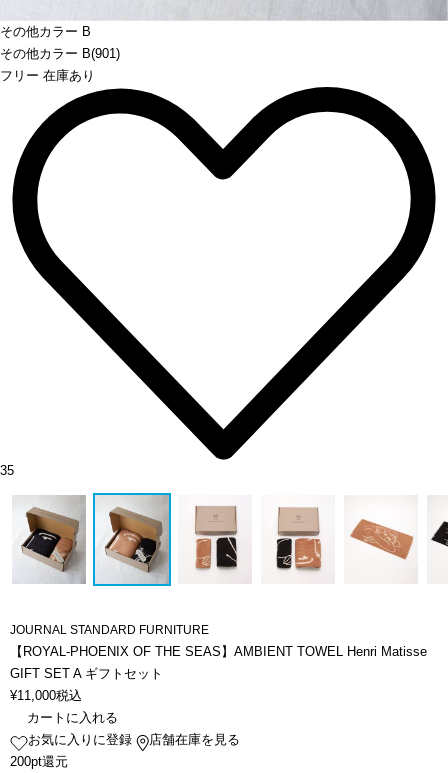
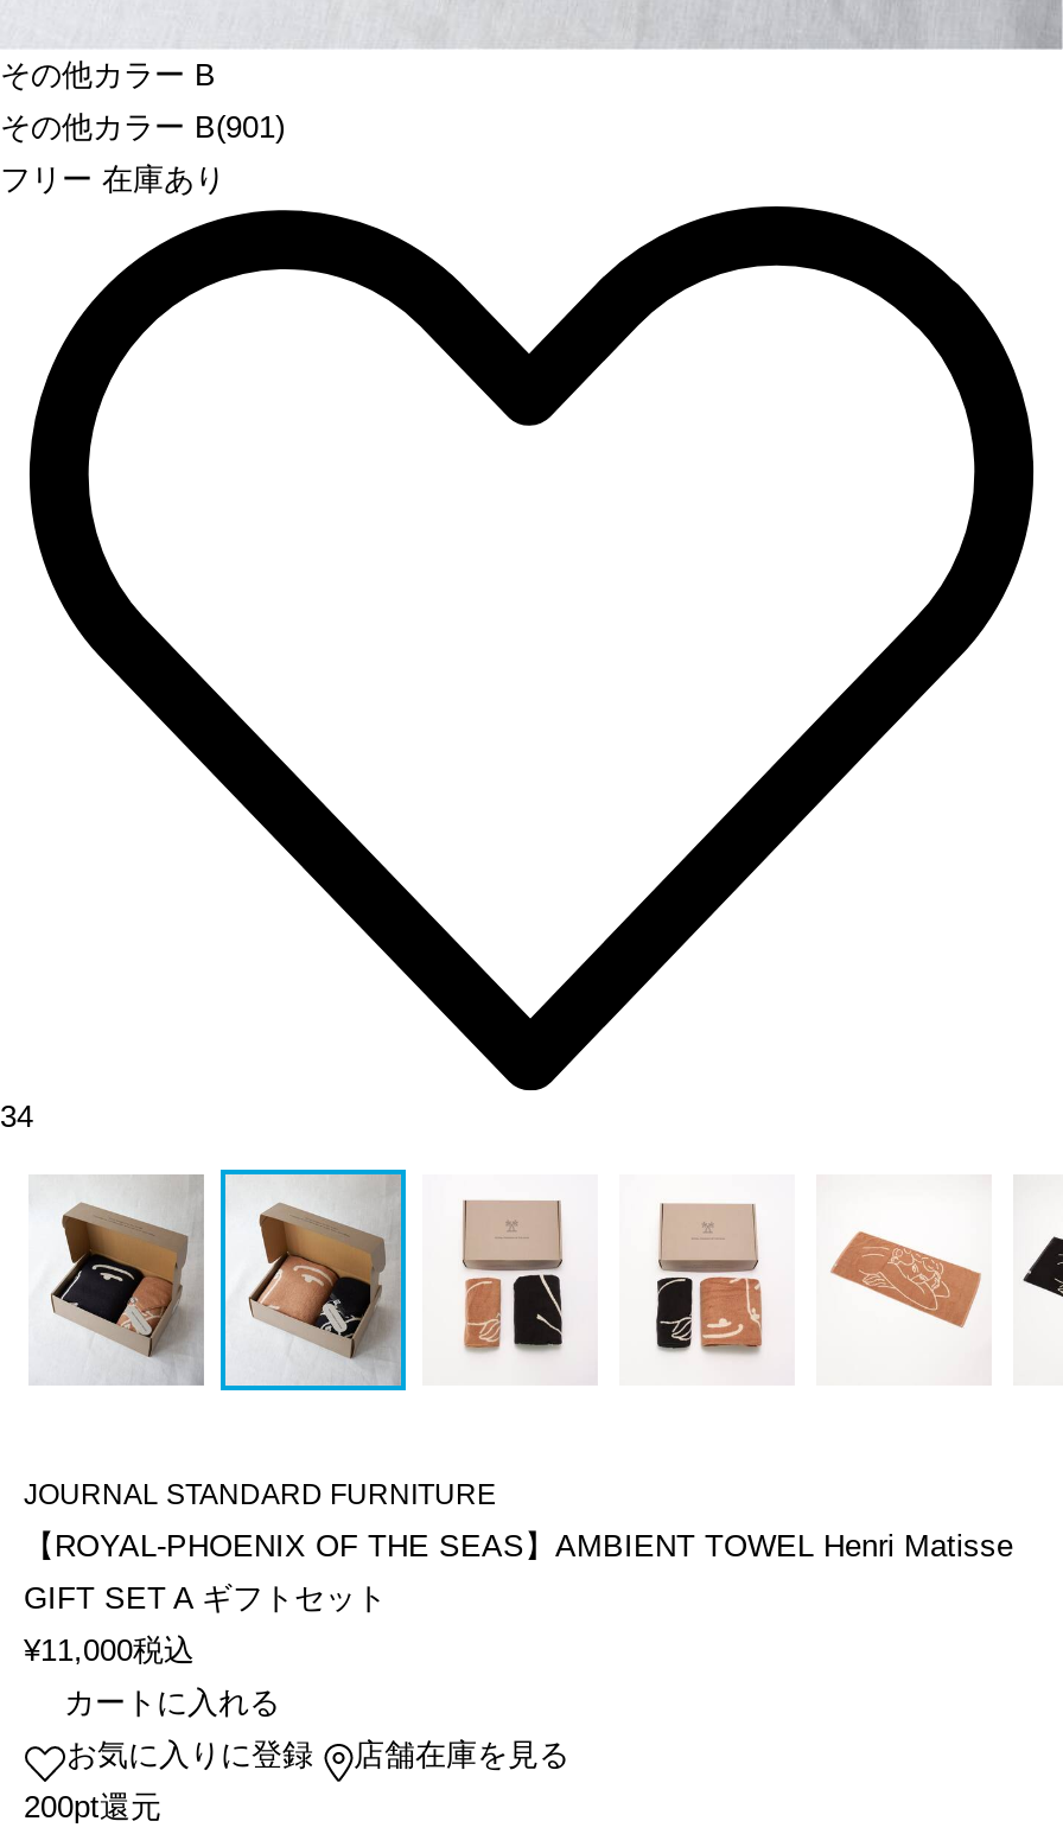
[0,463,14,478] 35 -> [0,1099,33,1135] 34

